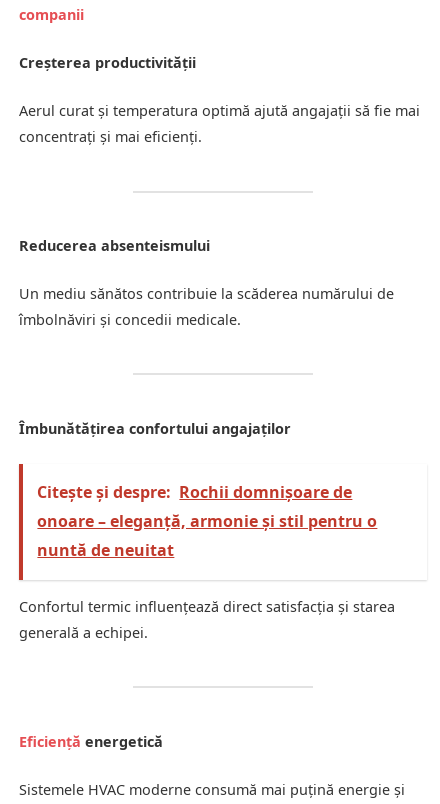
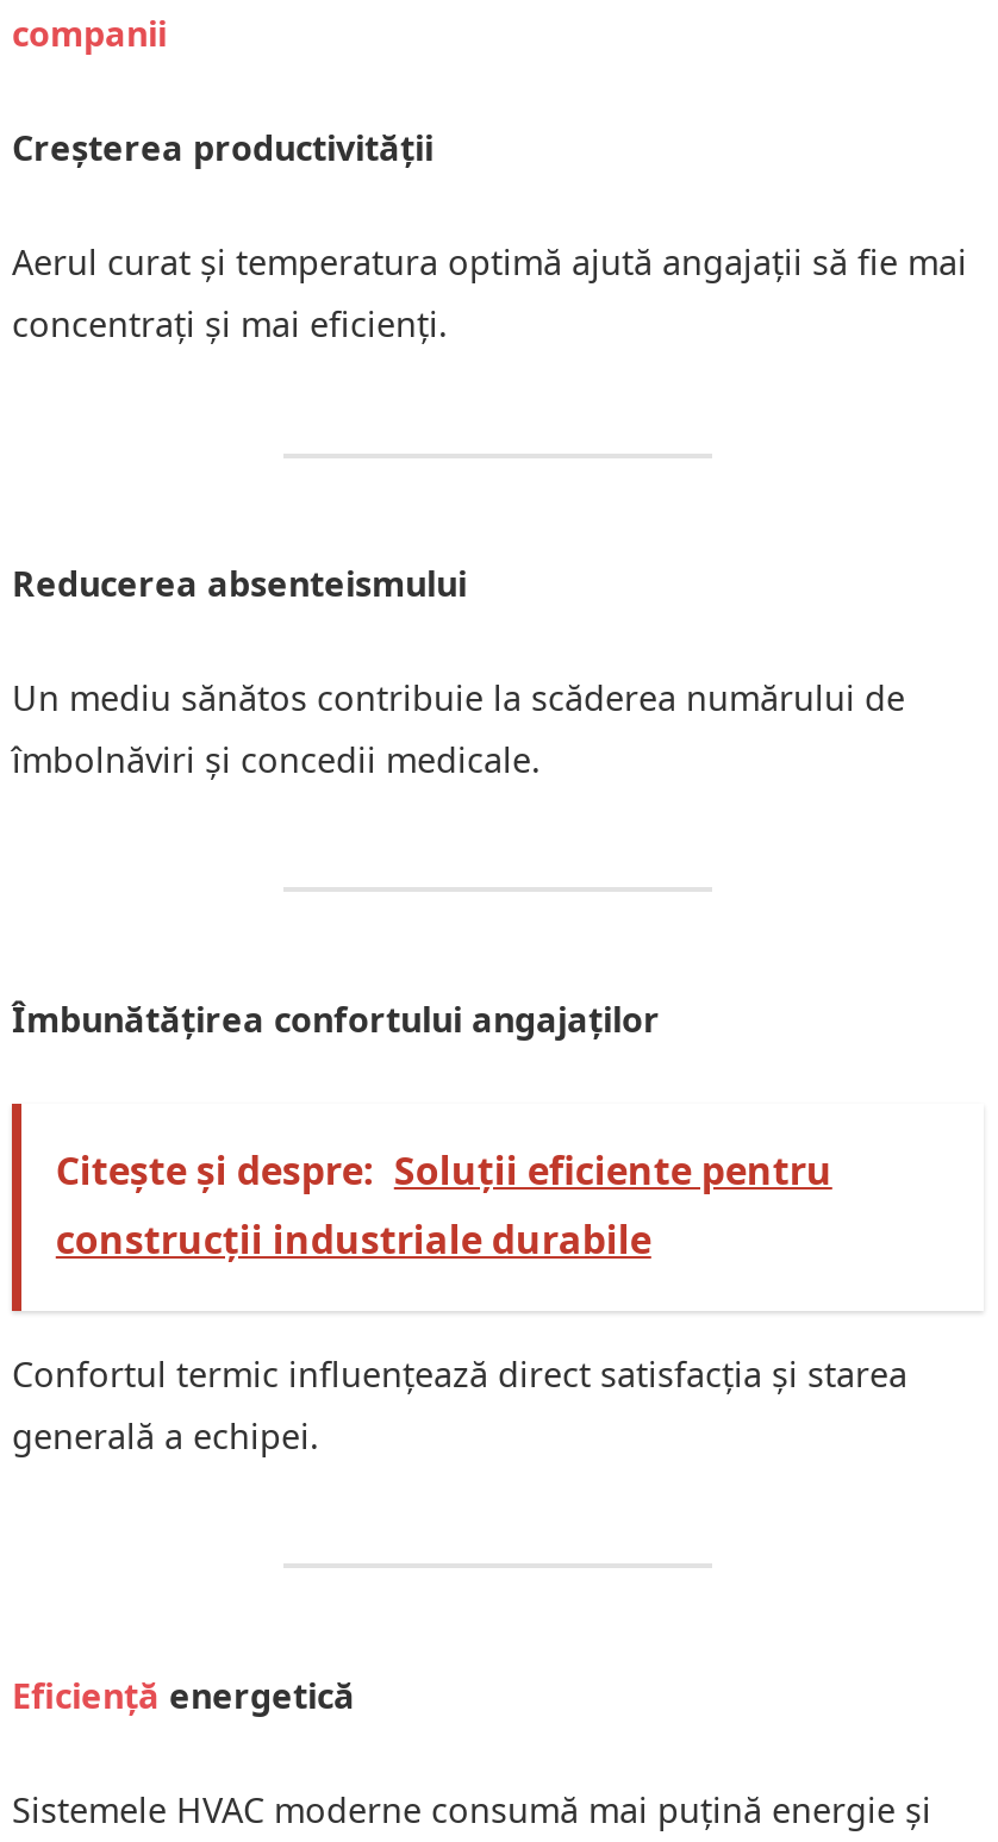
[37,481,377,561] Citește și despre: Rochii domnișoare de | onoare – eleganță, armonie și stil pentru o | nuntă de neuitat -> [56,1145,832,1266] Citește și despre: Soluții eficiente pentru | construcții industriale durabile

